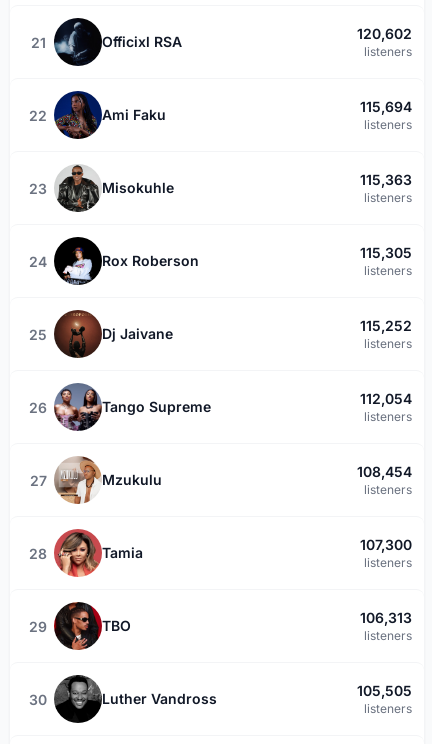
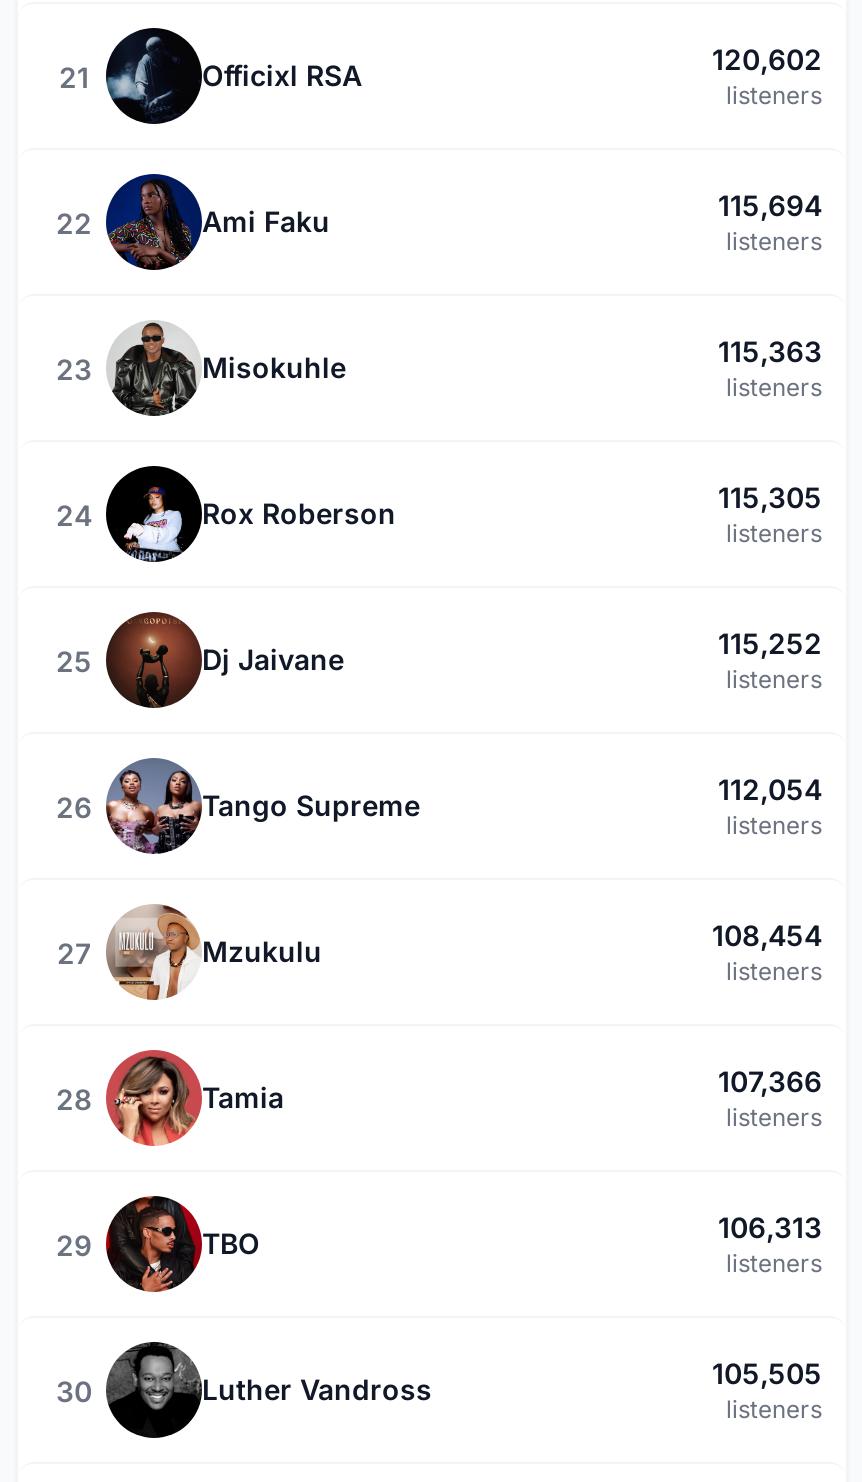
[360,536,412,553] 107,300 -> [718,1064,822,1098] 107,366

